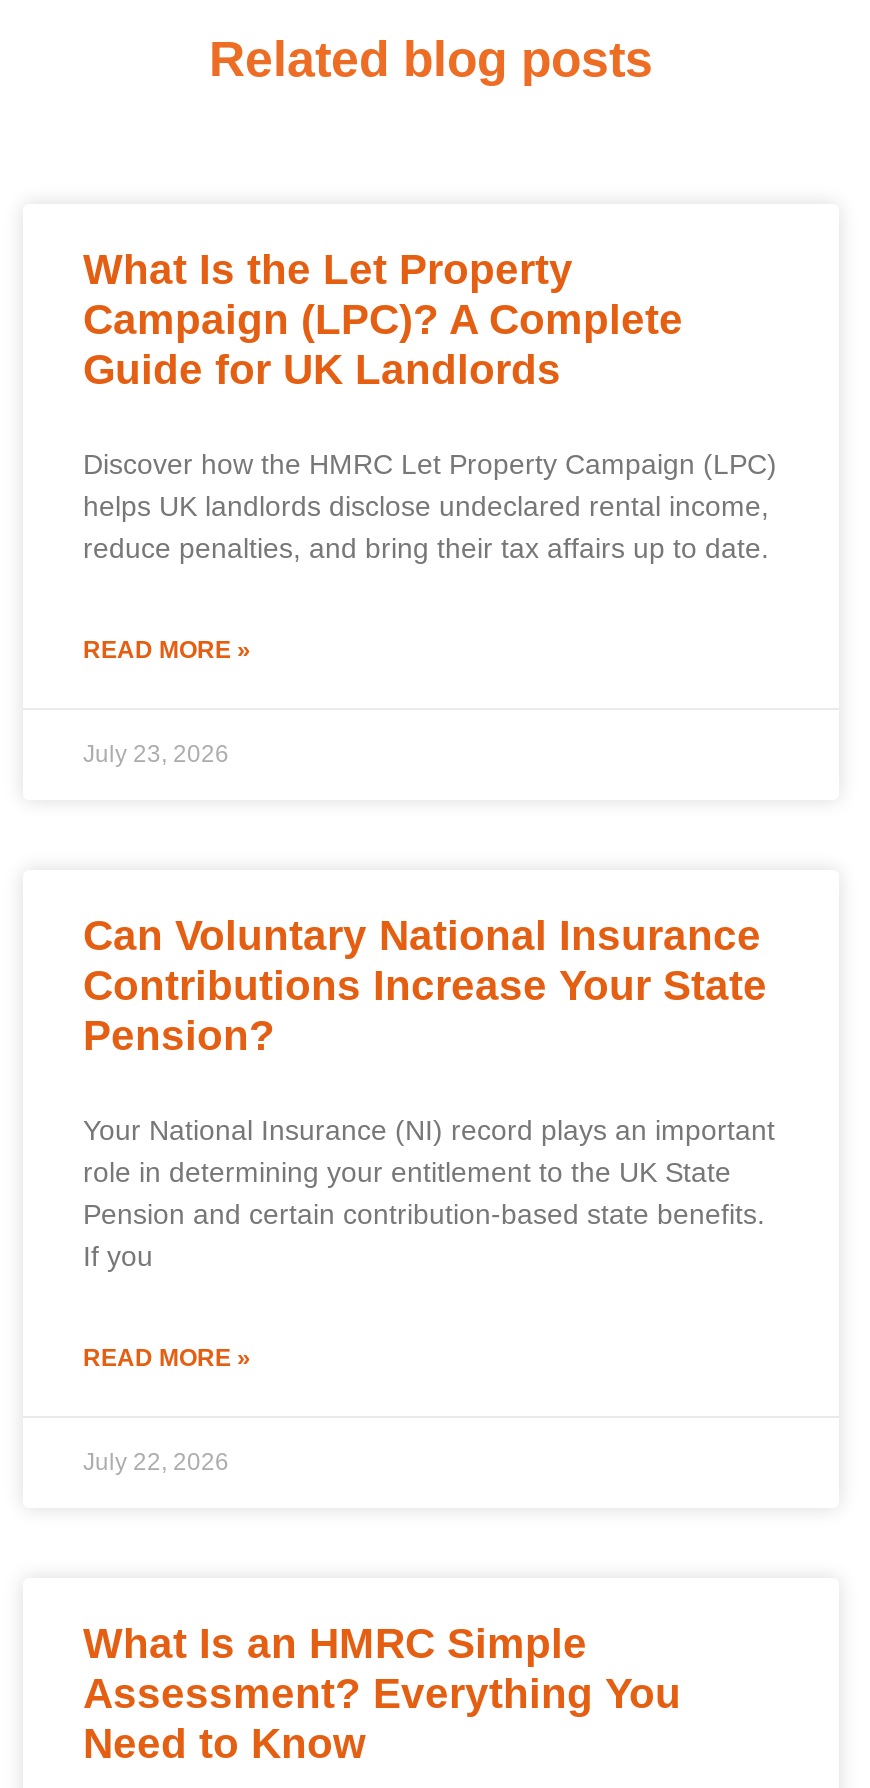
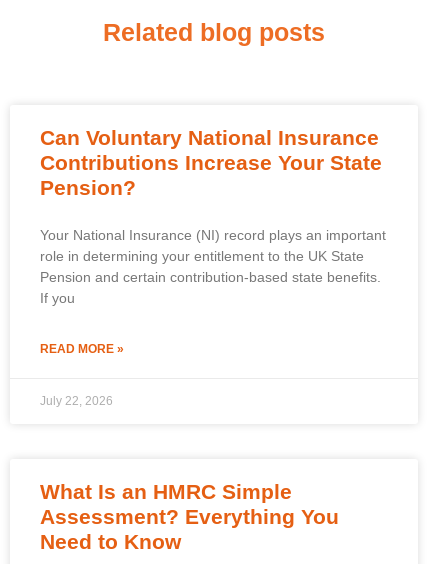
[83,246,777,664] What Is the Let Property | Campaign (LPC)? A Complete | Guide for UK Landlords | Discover how the HMRC Let Property Campaign (LPC) | helps UK landlords disclose undeclared rental income, | reduce penalties, and bring their tax affairs up to date. | READ MORE » -> none
[83,740,229,768] July 23, 2026 -> none

